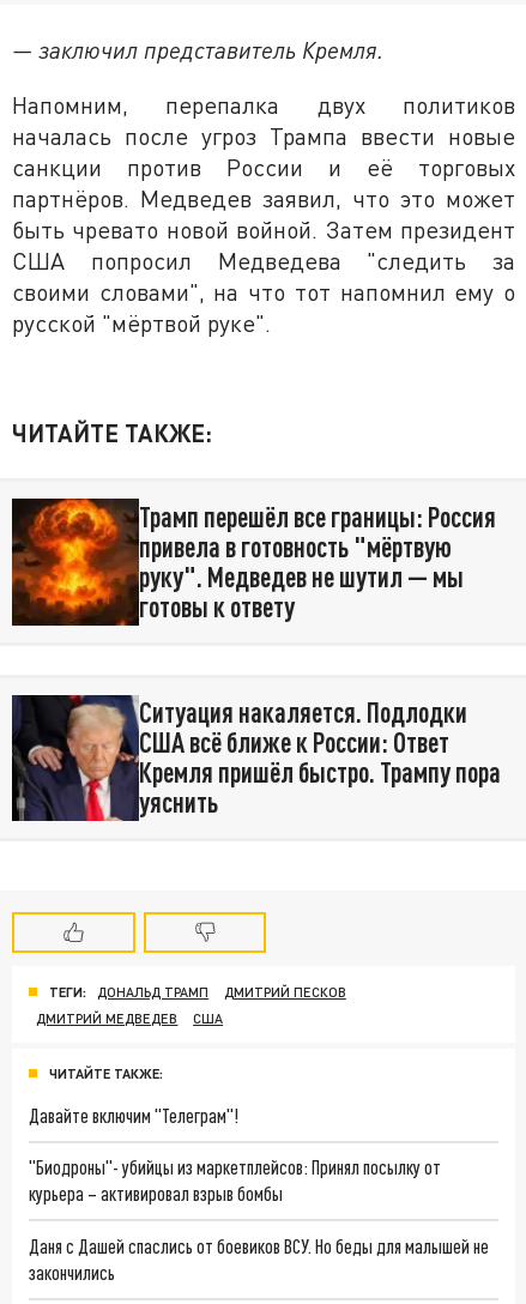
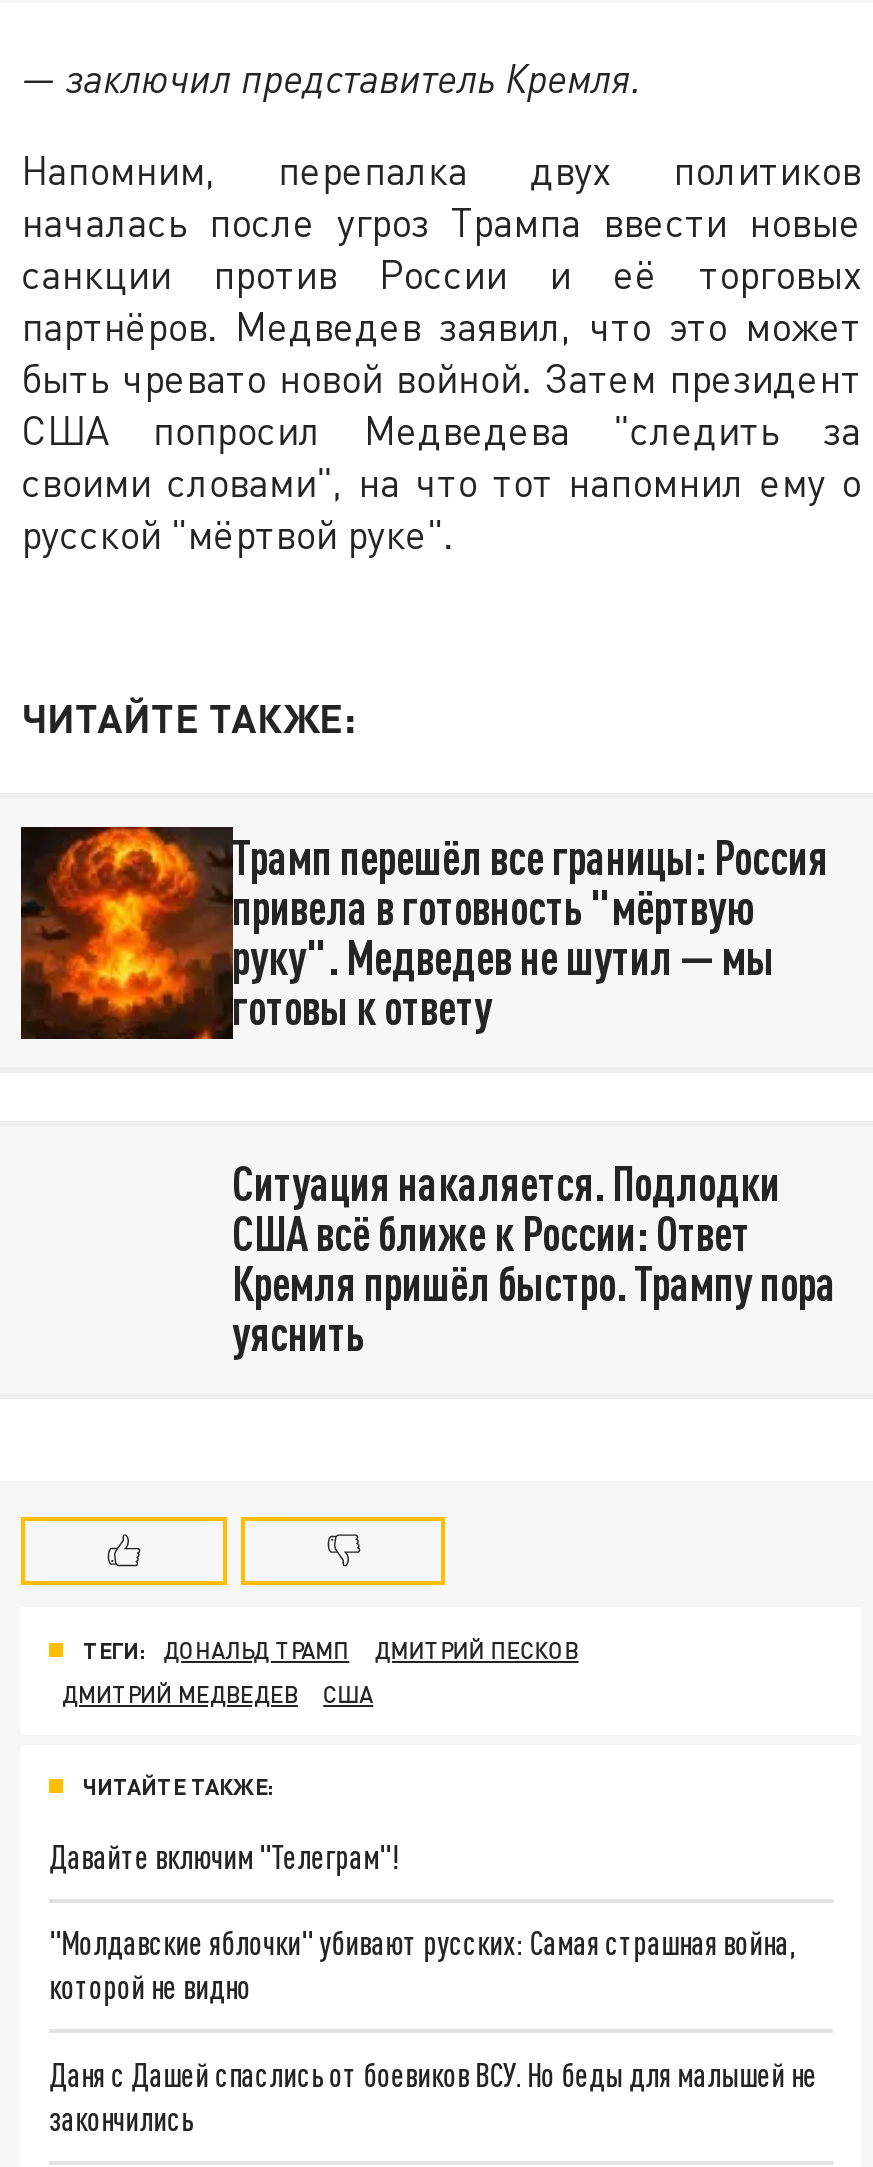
[11,694,134,822] [image] -> none
[29,1156,441,1205] "Биодроны"- убийцы из маркетплейсов: Принял посылку от | курьера – активировал взрыв бомбы -> [49,1924,795,2006] "Молдавские яблочки" убивают русских: Самая страшная война, | которой не видно

